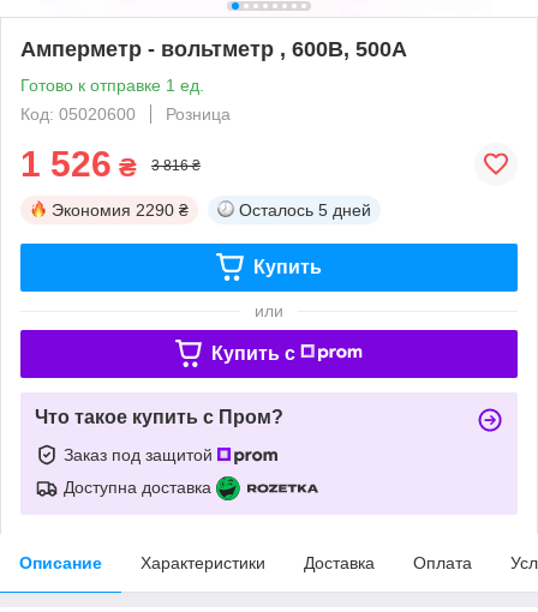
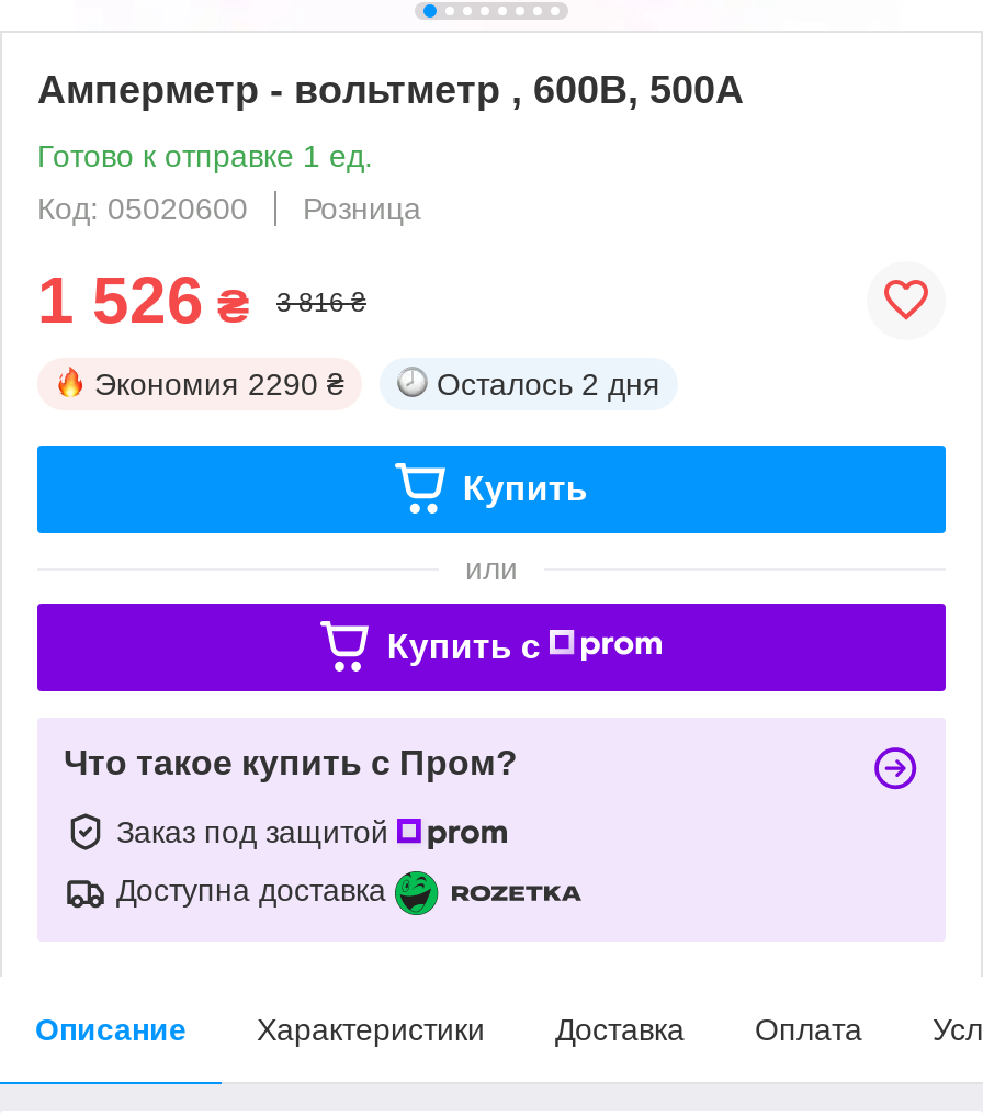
[239,200,371,219] Осталось 5 дней -> [437,366,660,401] Осталось 2 дня

